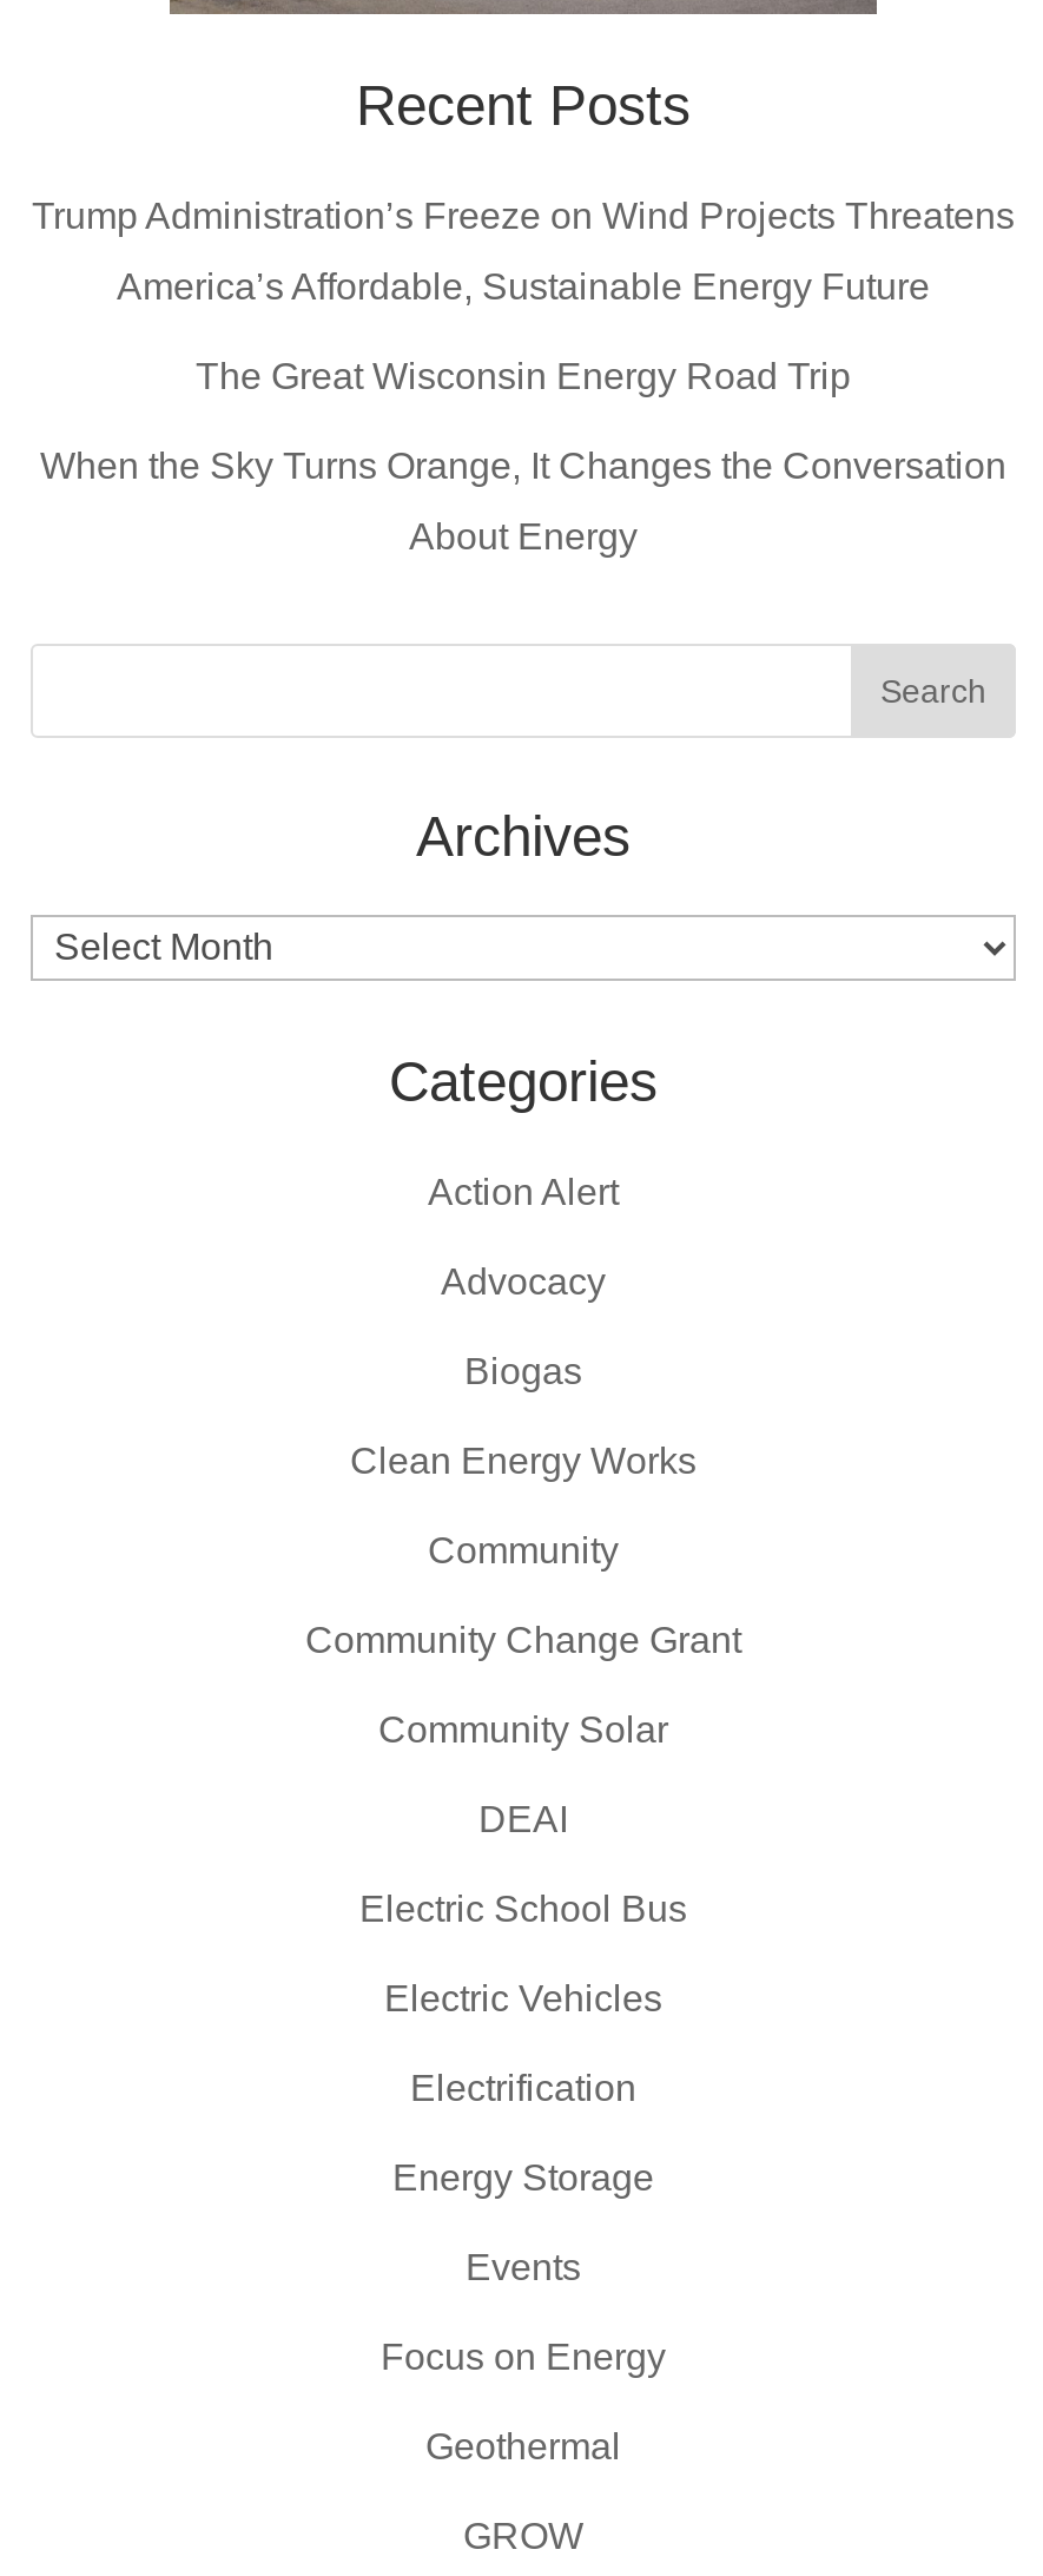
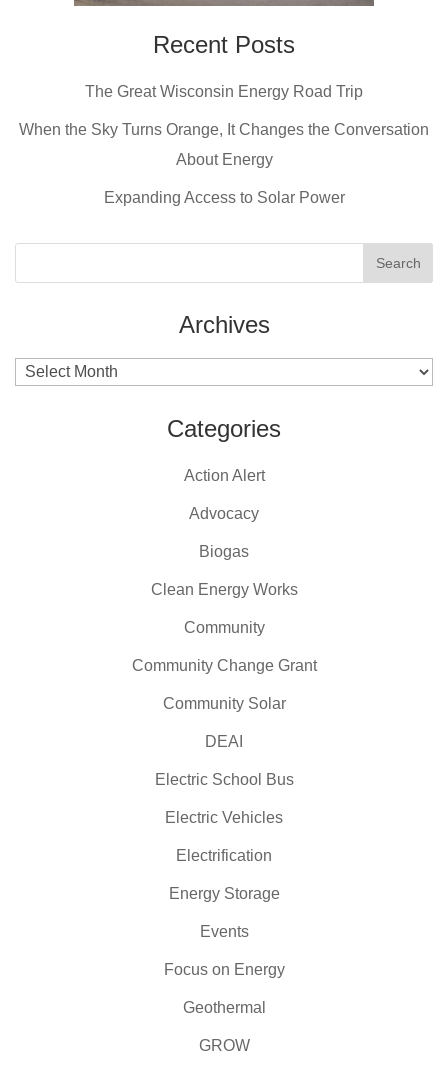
[32,196,1015,307] Trump Administration’s Freeze on Wind Projects Threatens | America’s Affordable, Sustainable Energy Future -> none
moved [40,356,1006,556] -> [19,83,429,168]: The Great Wisconsin Energy Road Trip | When the Sky Turns Orange, It Changes the Conversation | About Energy
none -> [103,189,344,206] Expanding Access to Solar Power

